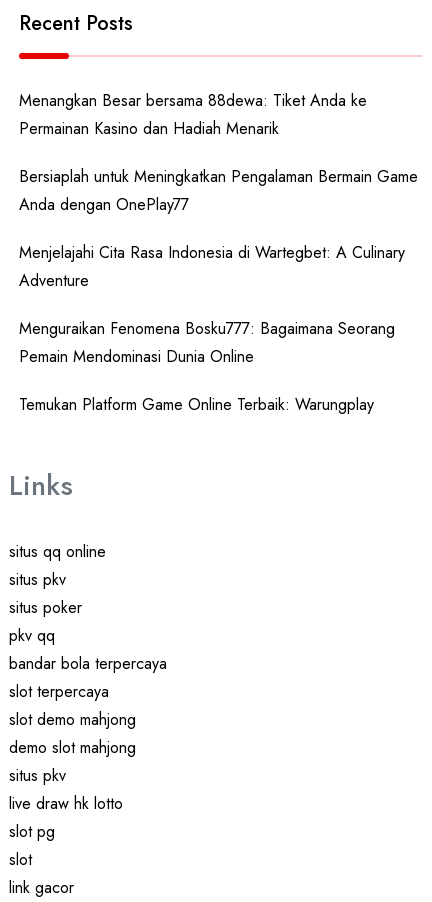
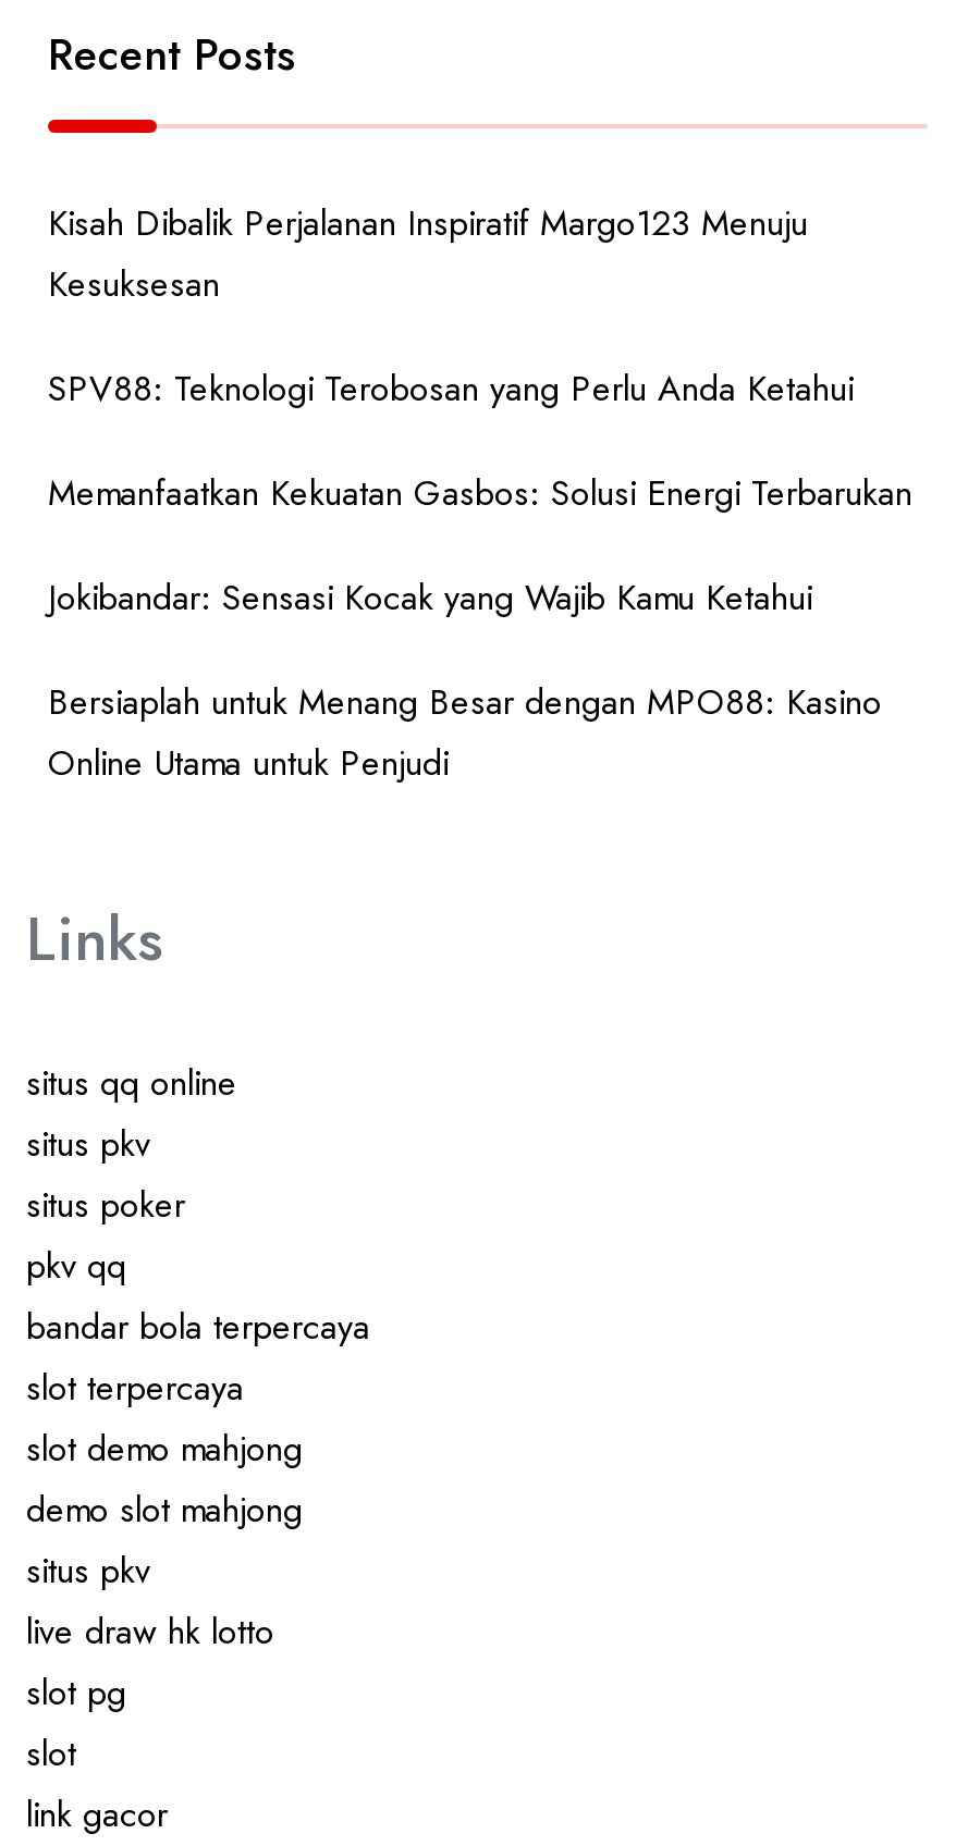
[19,89,367,140] Menangkan Besar bersama 88dewa: Tiket Anda ke | Permainan Kasino dan Hadiah Menarik -> [48,198,808,309] Kisah Dibalik Perjalanan Inspiratif Margo123 Menuju | Kesuksesan
[19,165,418,216] Bersiaplah untuk Meningkatkan Pengalaman Bermain Game | Anda dengan OnePlay77 -> [48,364,854,414] SPV88: Teknologi Terobosan yang Perlu Anda Ketahui
[19,241,405,292] Menjelajahi Cita Rasa Indonesia di Wartegbet: A Culinary | Adventure -> [48,468,912,518] Memanfaatkan Kekuatan Gasbos: Solusi Energi Terbarukan
[19,317,395,368] Menguraikan Fenomena Bosku777: Bagaimana Seorang | Pemain Mendominasi Dunia Online -> [48,573,812,623] Jokibandar: Sensasi Kocak yang Wajib Kamu Ketahui
[19,393,374,416] Temukan Platform Game Online Terbaik: Warungplay -> [48,677,882,788] Bersiaplah untuk Menang Besar dengan MPO88: Kasino | Online Utama untuk Penjudi

